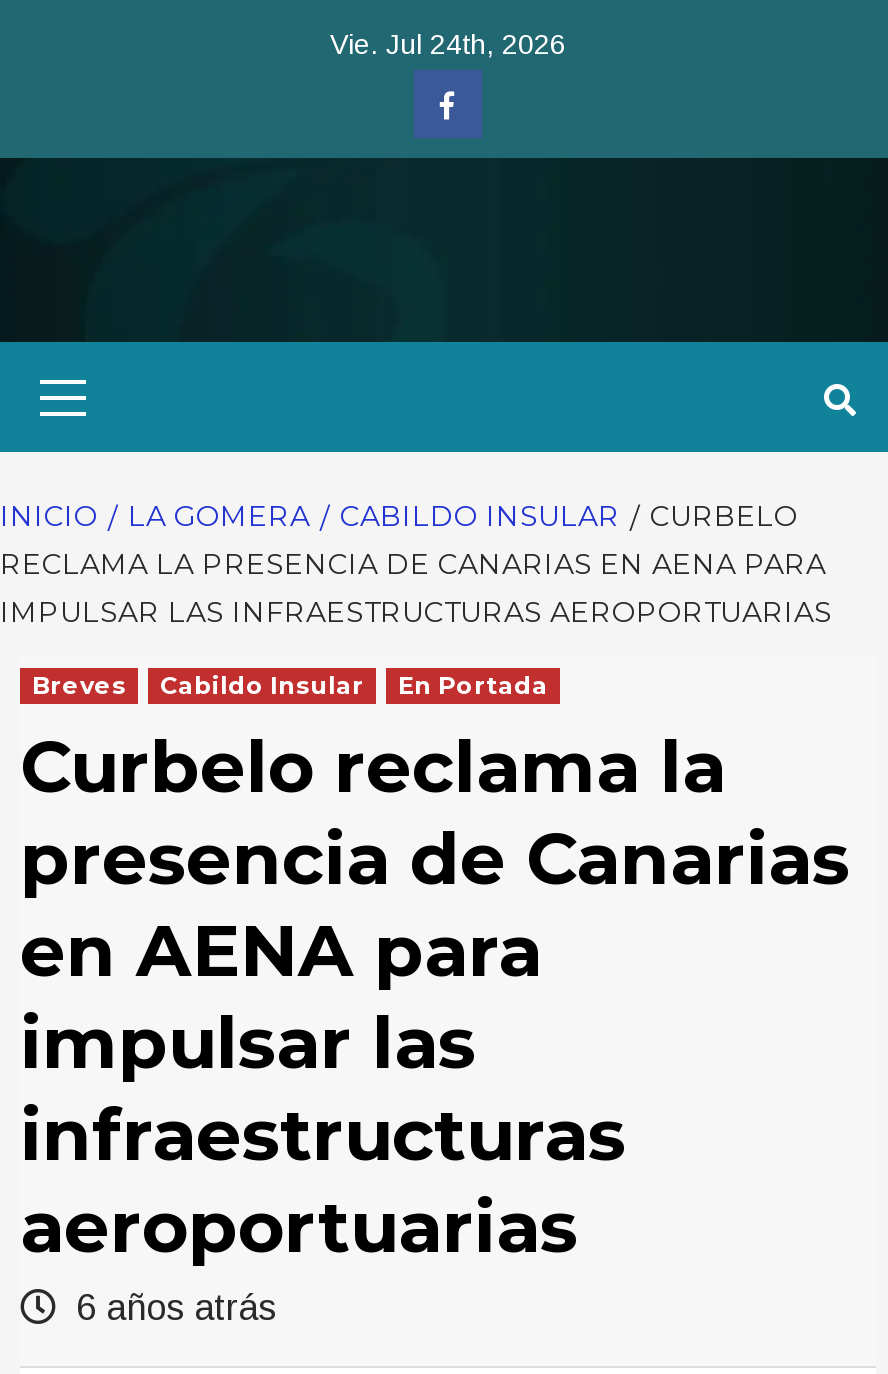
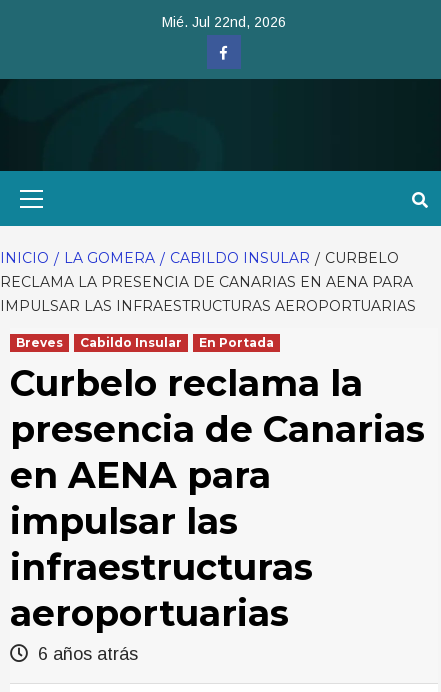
[330,28,566,60] Vie. Jul 24th, 2026 -> [162,14,286,30] Mié. Jul 22nd, 2026

